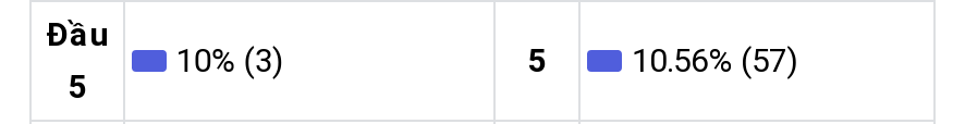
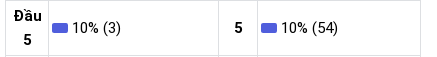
[527,41,797,80] 5 10.56% (57) -> [233,19,338,37] 5 10% (54)

